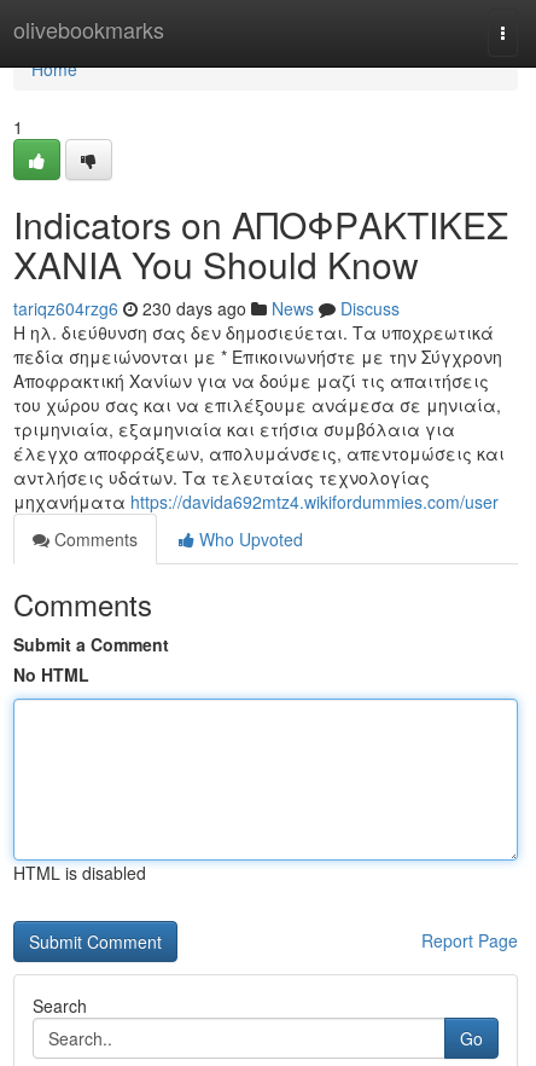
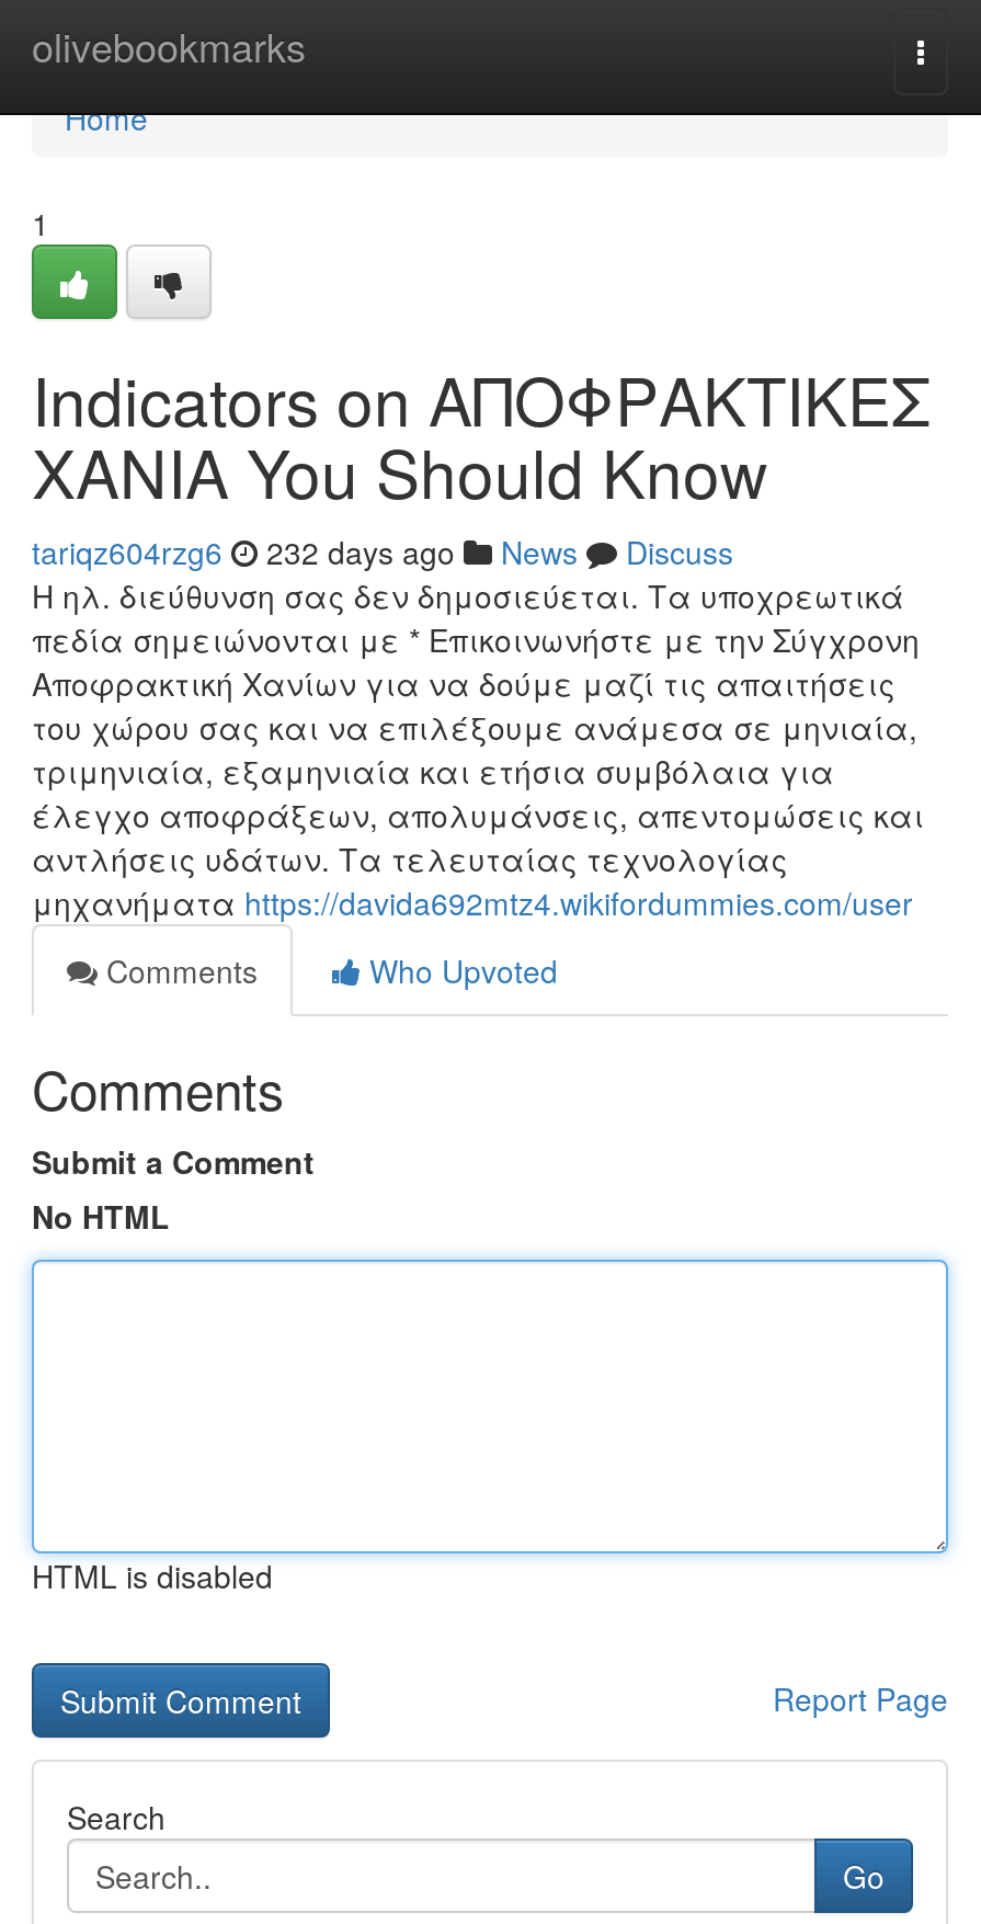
[13,296,400,320] tariqz604rzg6 230 days ago News Discuss -> [32,530,733,573] tariqz604rzg6 232 days ago News Discuss

